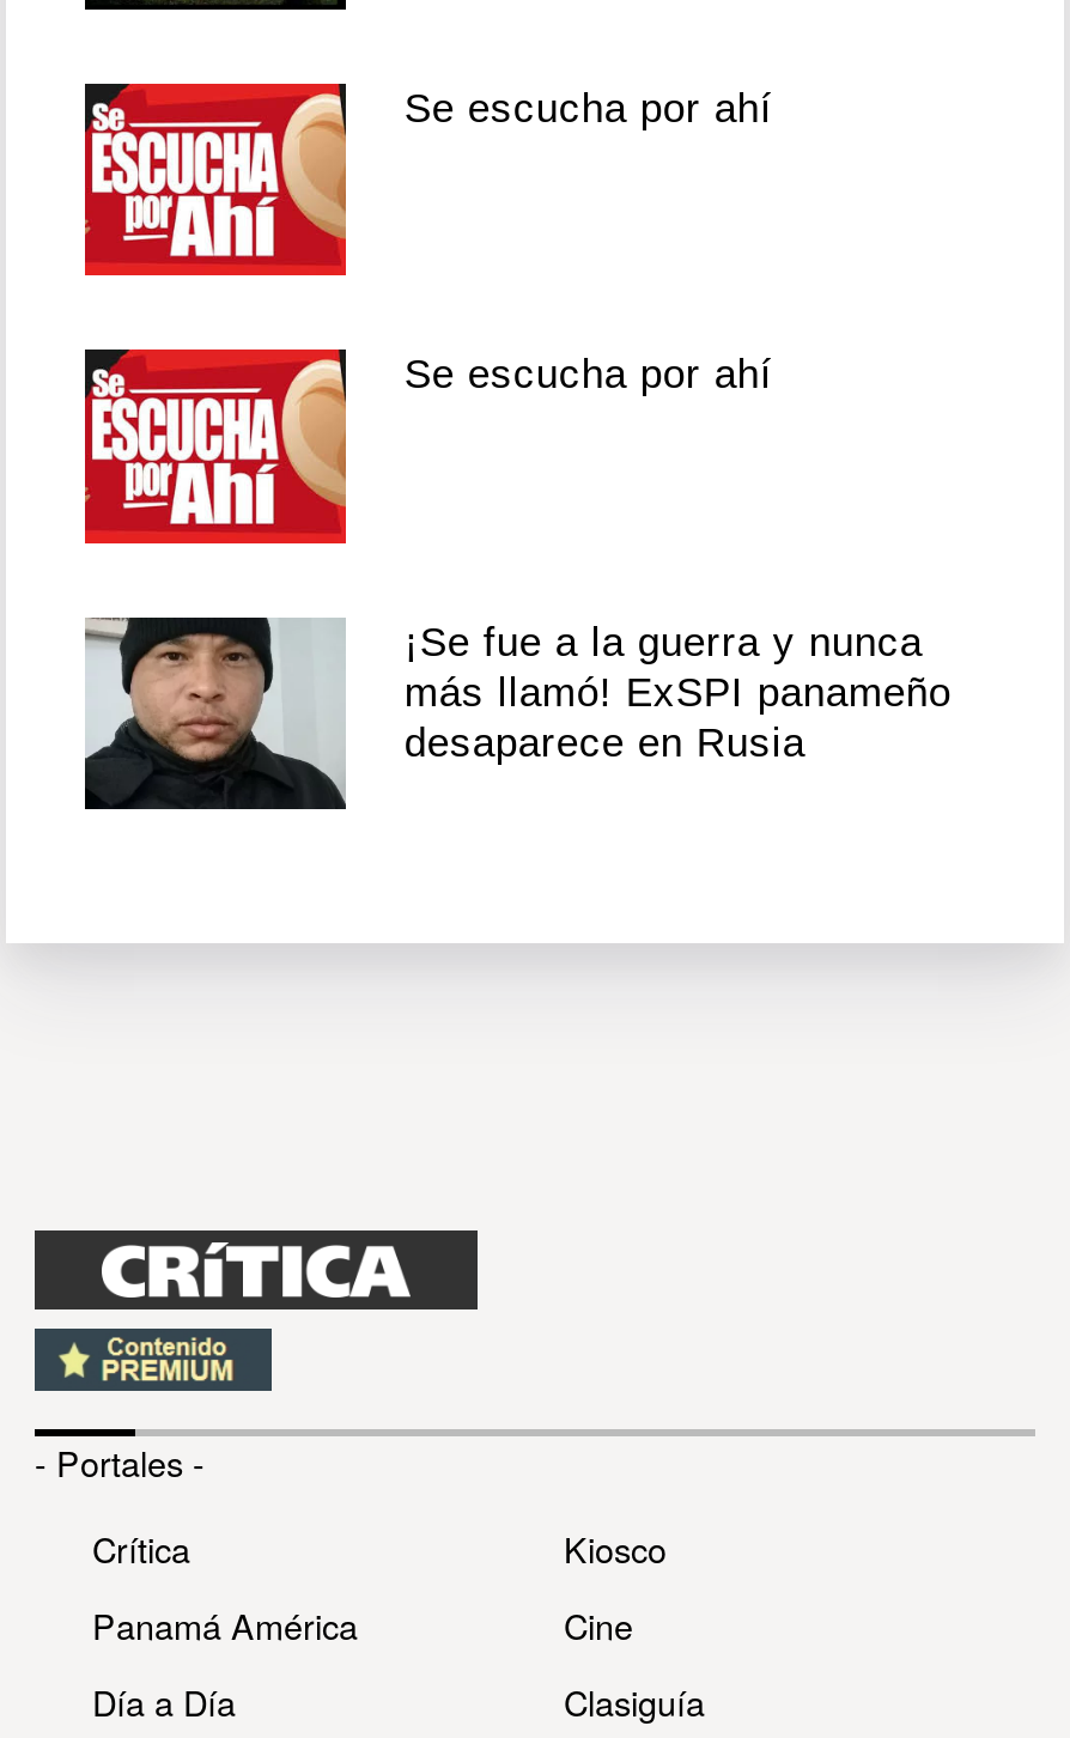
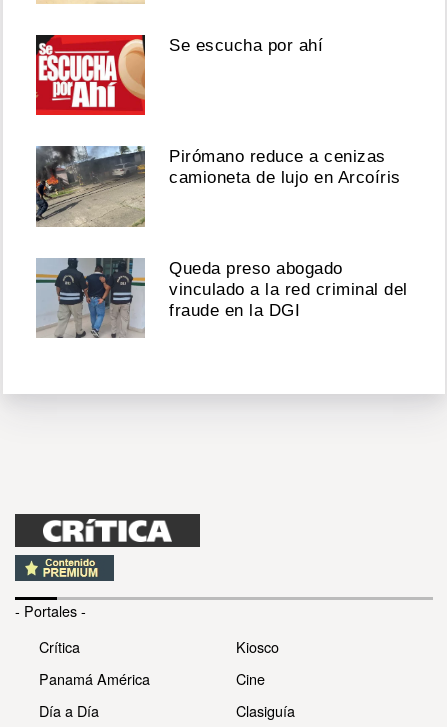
[83,347,773,546] [image] | Se escucha por ahí -> [35,145,401,228] [image] | Pirómano reduce a cenizas | camioneta de lujo en Arcoíris
[83,618,951,812] [image] | ¡Se fue a la guerra y nunca | más llamó! ExSPI panameño | desaparece en Rusia -> [35,257,408,339] [image] | Queda preso abogado | vinculado a la red criminal del | fraude en la DGI

